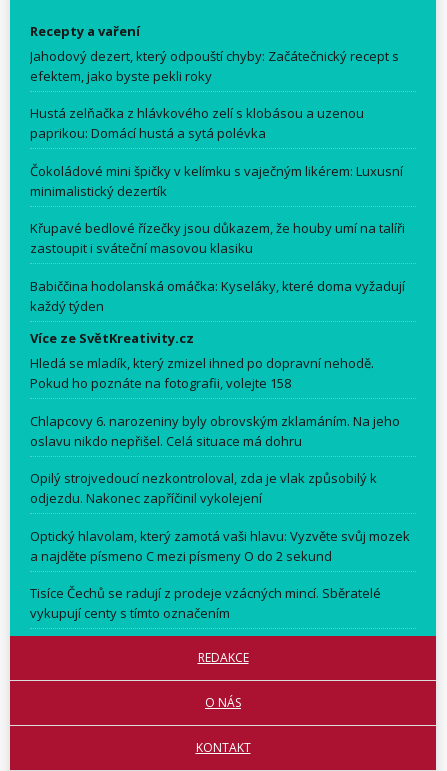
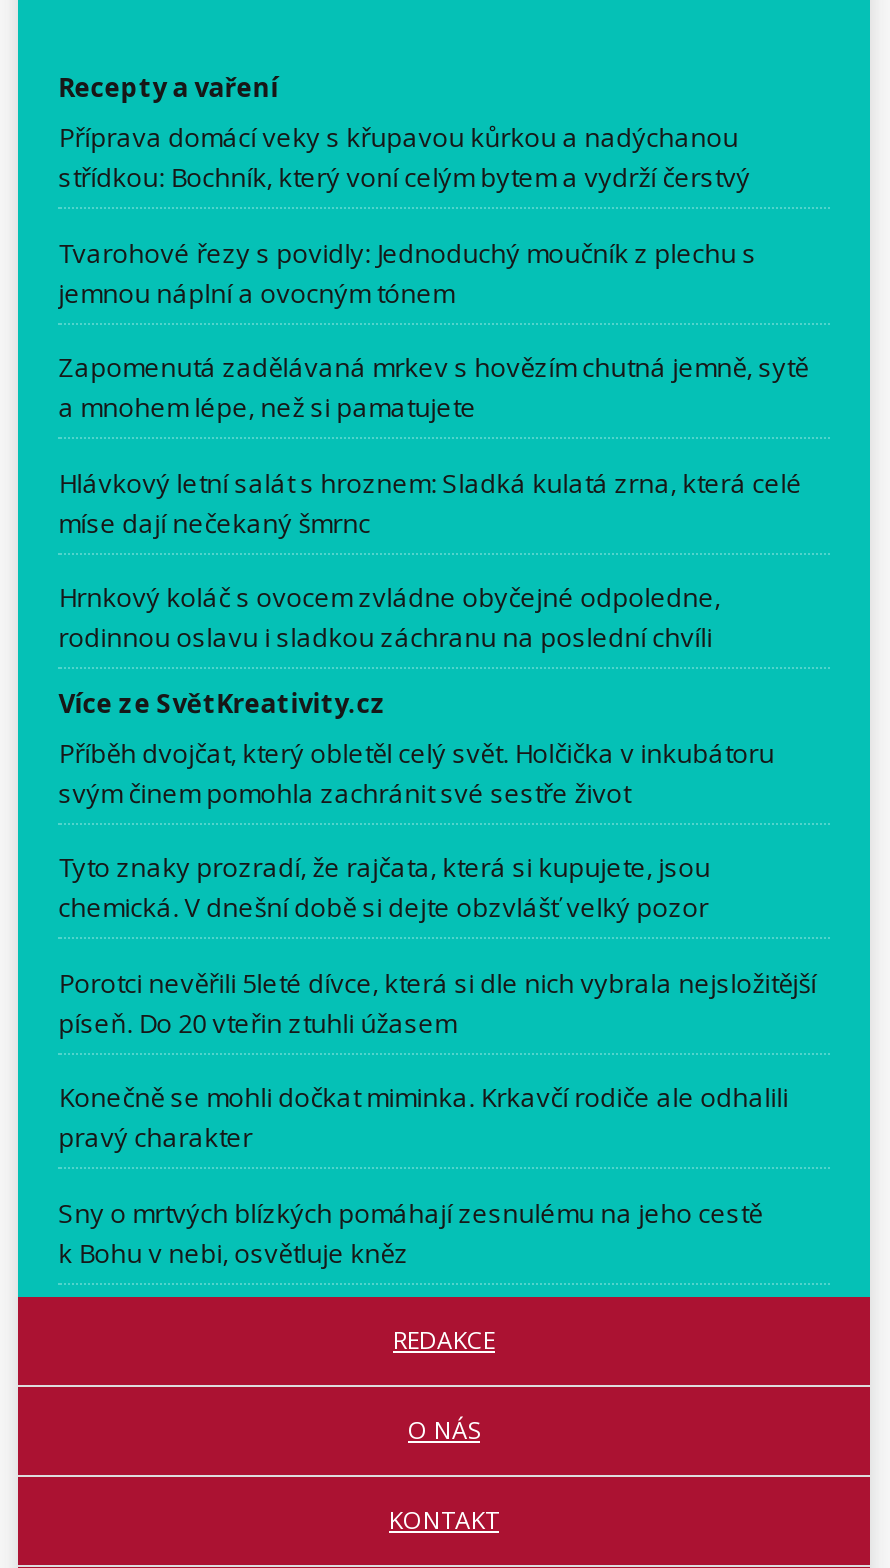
[30,47,399,85] Jahodový dezert, který odpouští chyby: Začátečnický recept s | efektem, jako byste pekli roky -> [58,119,750,195] Příprava domácí veky s křupavou kůrkou a nadýchanou | střídkou: Bochník, který voní celým bytem a vydrží čerstvý
[30,104,364,142] Hustá zelňačka z hlávkového zelí s klobásou a uzenou | paprikou: Domácí hustá a sytá polévka -> [58,234,756,310] Tvarohové řezy s povidly: Jednoduchý moučník z plechu s | jemnou náplní a ovocným tónem
[30,162,403,200] Čokoládové mini špičky v kelímku s vaječným likérem: Luxusní | minimalistický dezertík -> [58,349,808,425] Zapomenutá zadělávaná mrkev s hovězím chutná jemně, sytě | a mnohem lépe, než si pamatujete
[30,219,405,257] Křupavé bedlové řízečky jsou důkazem, že houby umí na talíři | zastoupit i sváteční masovou klasiku -> [58,464,802,540] Hlávkový letní salát s hroznem: Sladká kulatá zrna, která celé | míse dají nečekaný šmrnc
[30,277,405,315] Babiččina hodolanská omáčka: Kyseláky, které doma vyžadují | každý týden -> [58,579,720,655] Hrnkový koláč s ovocem zvládne obyčejné odpoledne, | rodinnou oslavu i sladkou záchranu na poslední chvíli
[30,354,374,392] Hledá se mladík, který zmizel ihned po dopravní nehodě. | Pokud ho poznáte na fotografii, volejte 158 -> [58,734,774,810] Příběh dvojčat, který obletěl celý svět. Holčička v inkubátoru | svým činem pomohla zachránit své sestře život
[30,412,400,450] Chlapcovy 6. narozeniny byly obrovským zklamáním. Na jeho | oslavu nikdo nepřišel. Celá situace má dohru -> [58,849,710,925] Tyto znaky prozradí, že rajčata, která si kupujete, jsou | chemická. V dnešní době si dejte obzvlášť velký pozor
[30,469,377,507] Opilý strojvedoucí nezkontroloval, zda je vlak způsobilý k | odjezdu. Nakonec zapříčinil vykolejení -> [58,964,816,1040] Porotci nevěřili 5leté dívce, která si dle nich vybrala nejsložitější | píseň. Do 20 vteřin ztuhli úžasem
[30,527,410,565] Optický hlavolam, který zamotá vaši hlavu: Vyzvěte svůj mozek | a najděte písmeno C mezi písmeny O do 2 sekund -> [58,1079,788,1155] Konečně se mohli dočkat miminka. Krkavčí rodiče ale odhalili | pravý charakter
[30,584,381,622] Tisíce Čechů se radují z prodeje vzácných mincí. Sběratelé | vykupují centy s tímto označením -> [58,1194,762,1270] Sny o mrtvých blízkých pomáhají zesnulému na jeho cestě | k Bohu v nebi, osvětluje kněz

